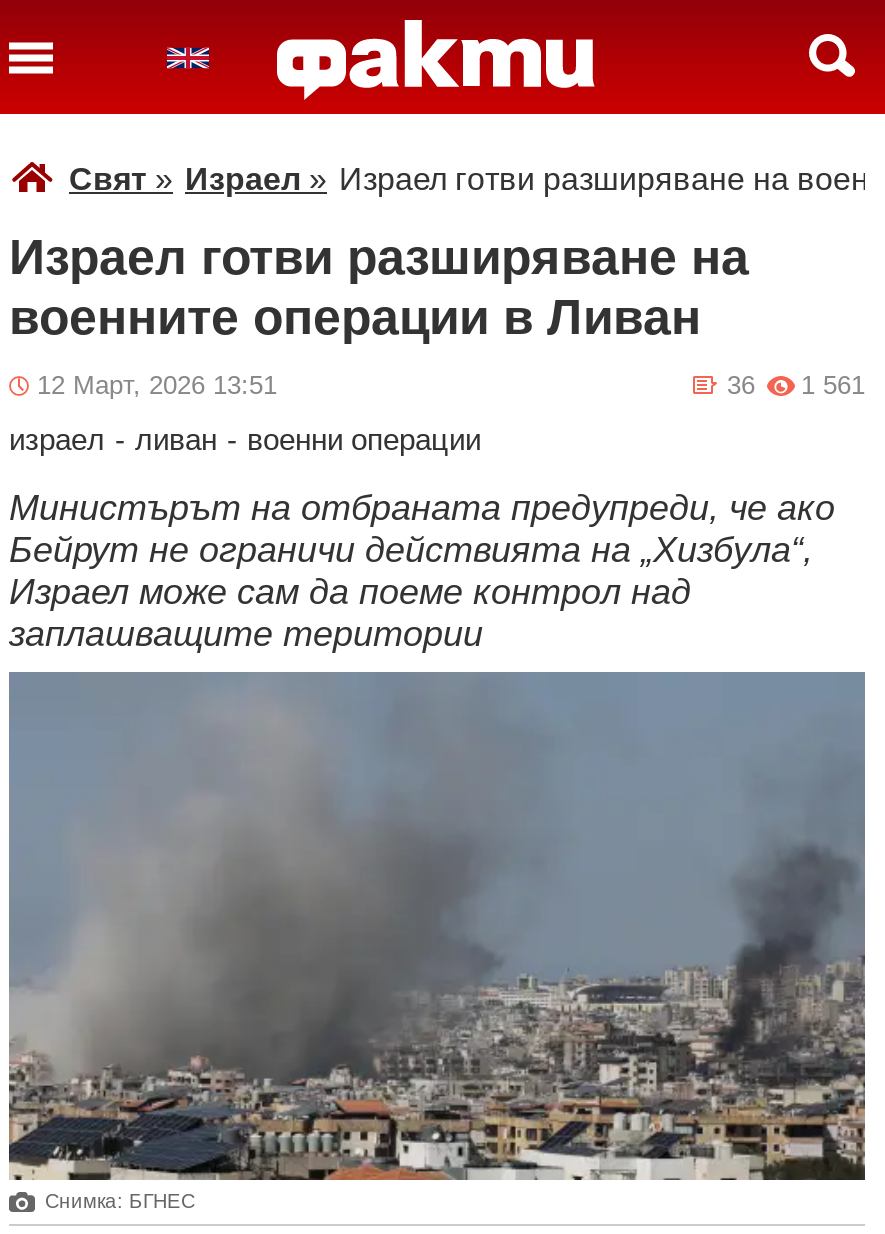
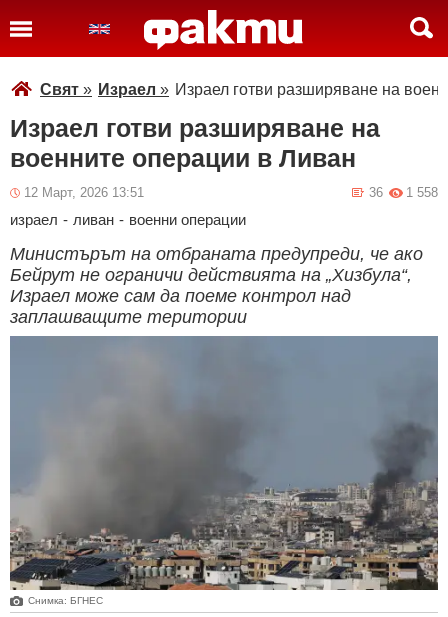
[727,370,865,400] 36 1 561 -> [369,185,438,200] 36 1 558

